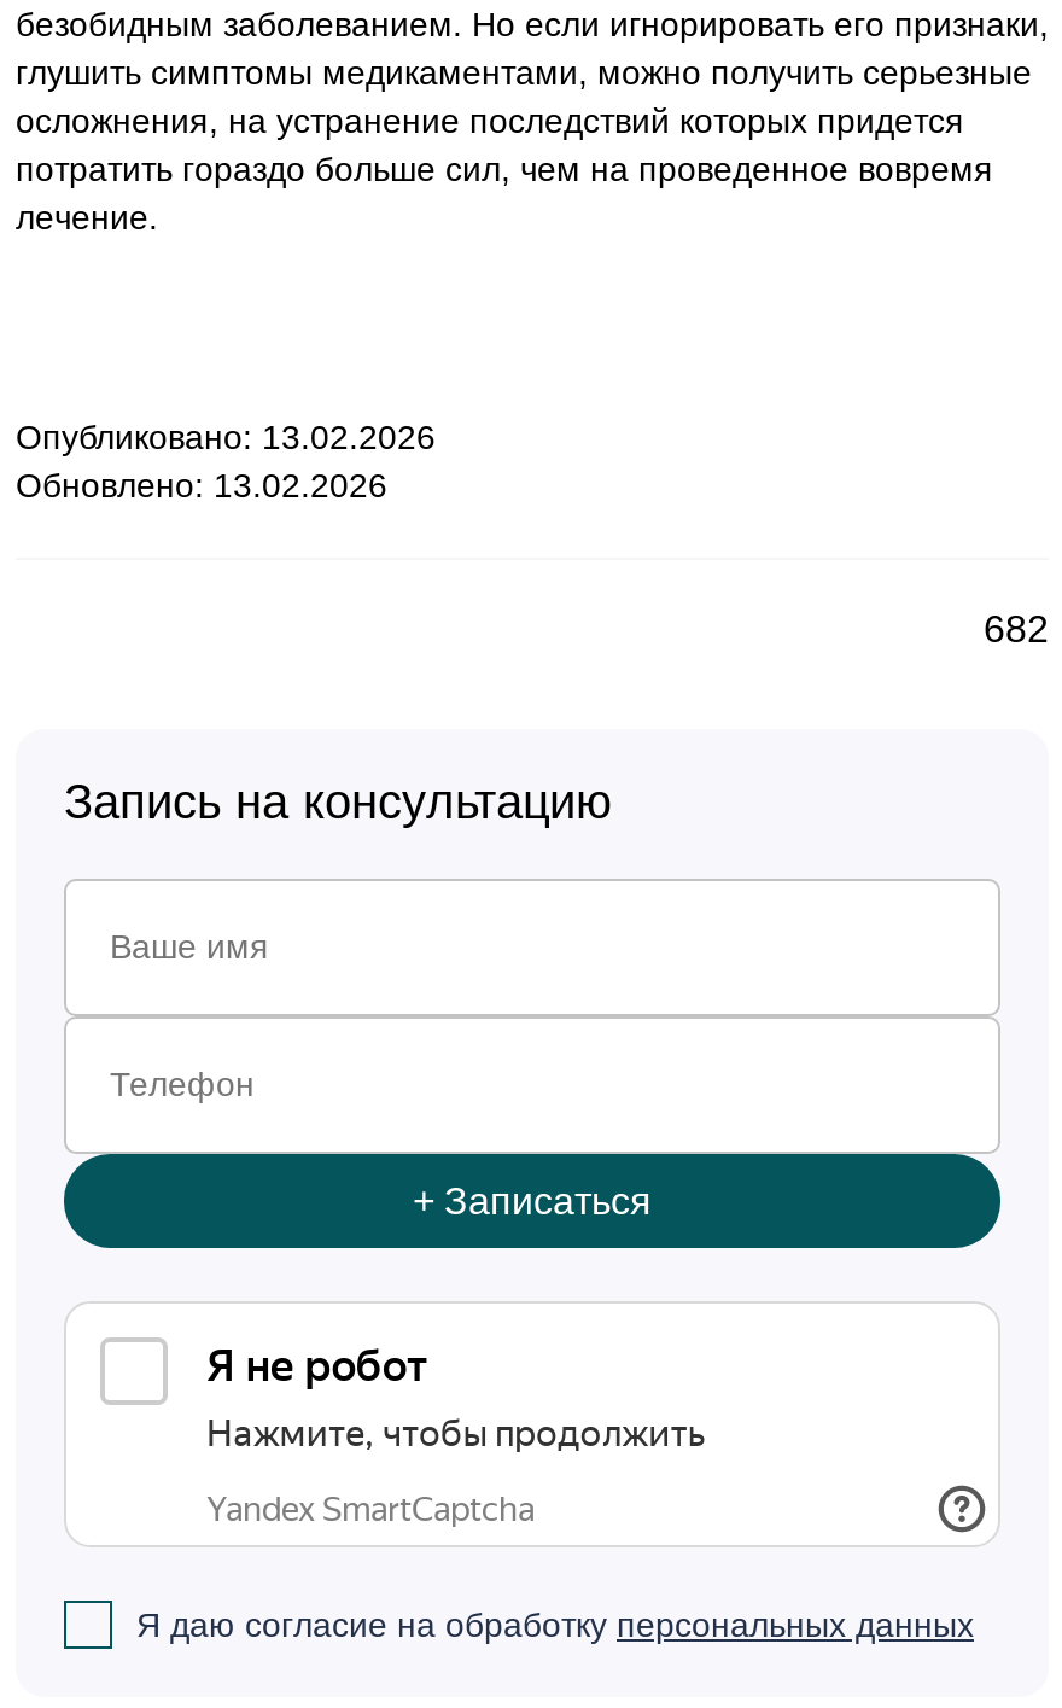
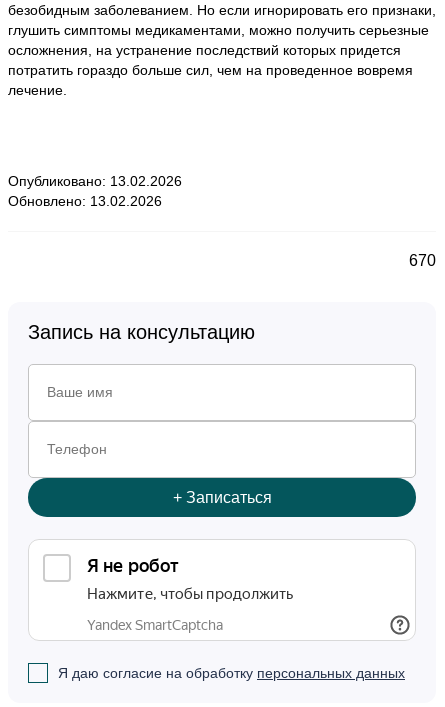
[984,609,1049,650] 682 -> [409,252,436,269] 670

